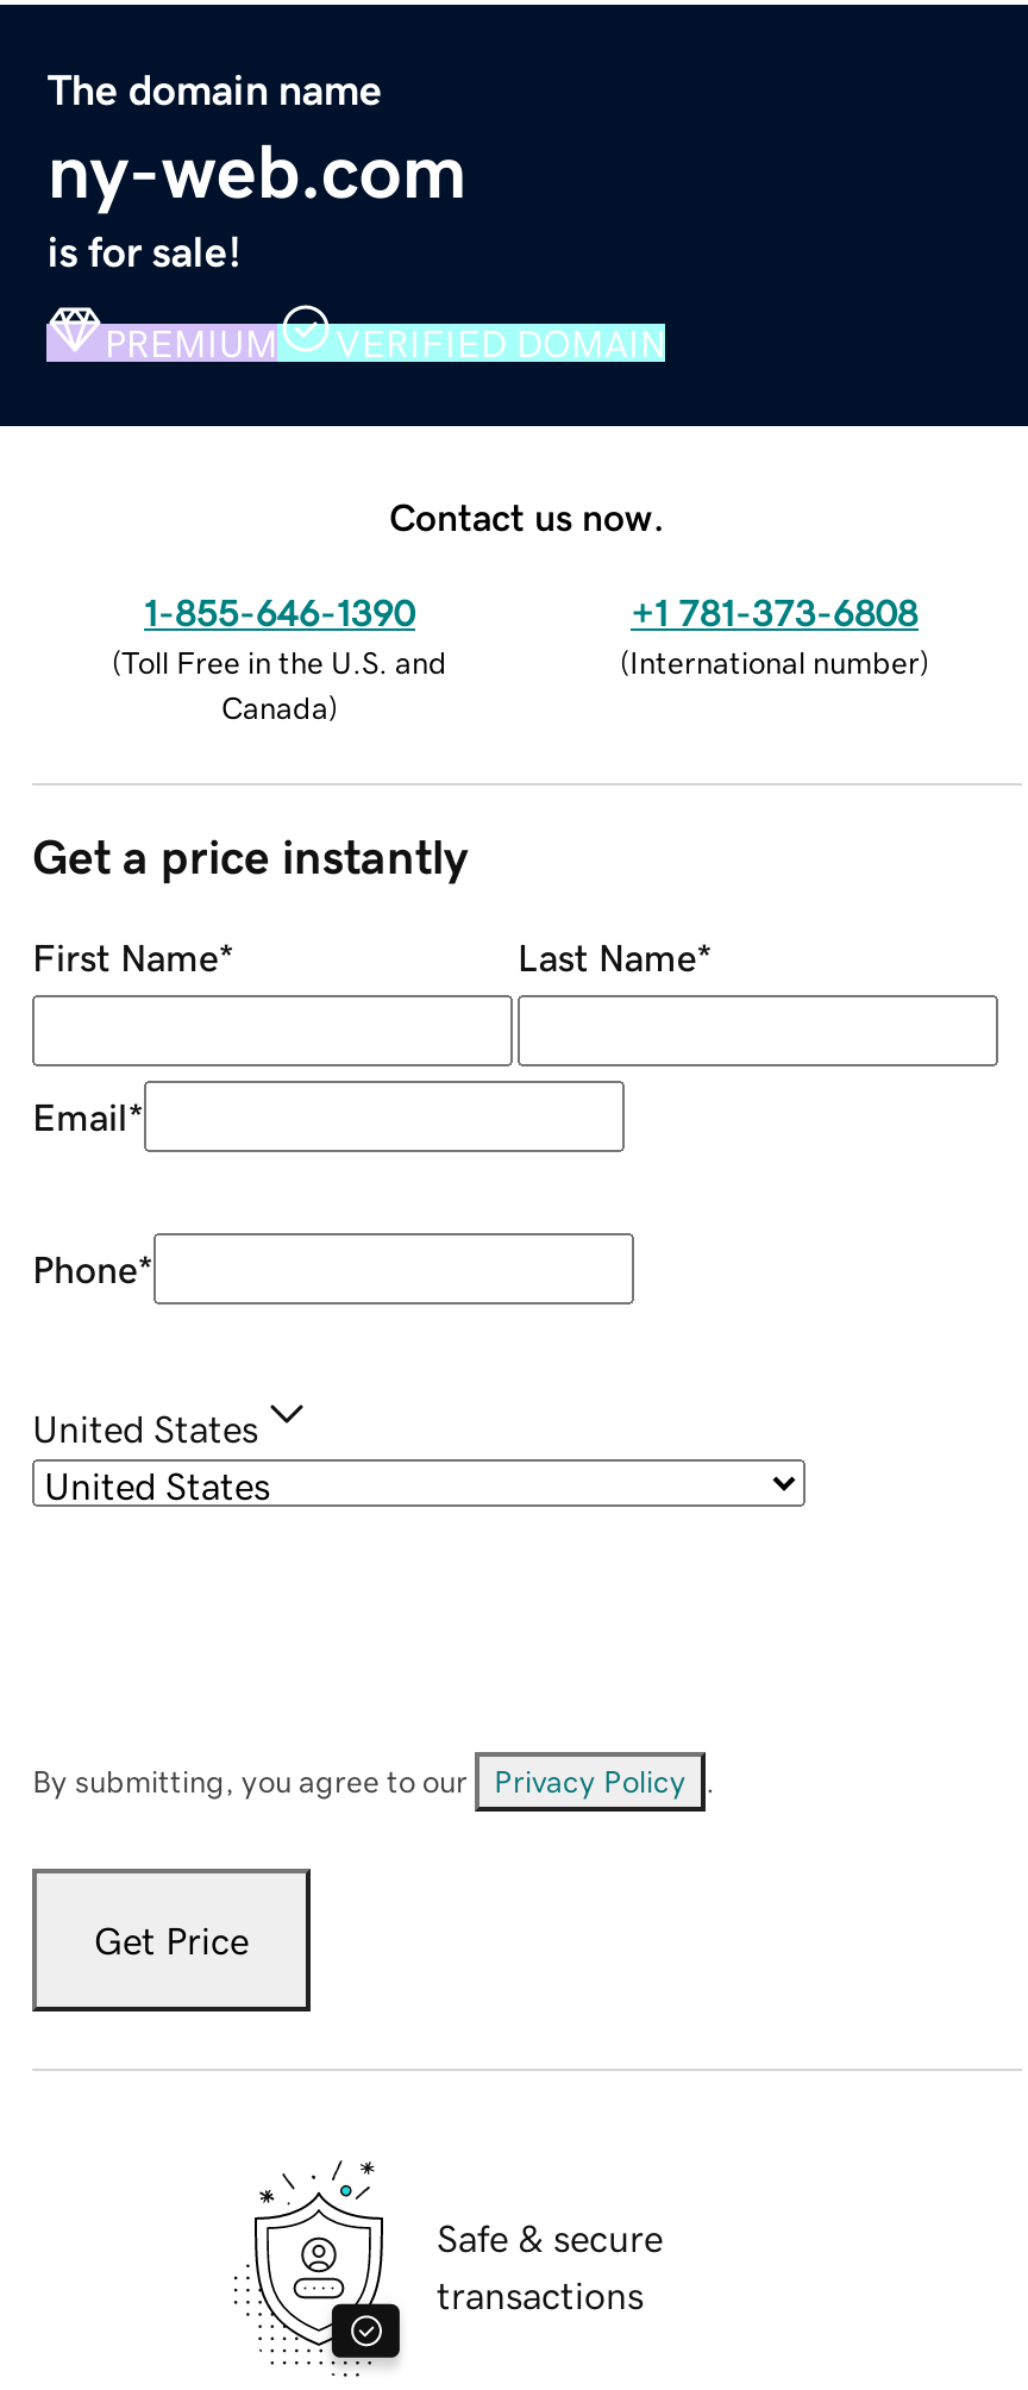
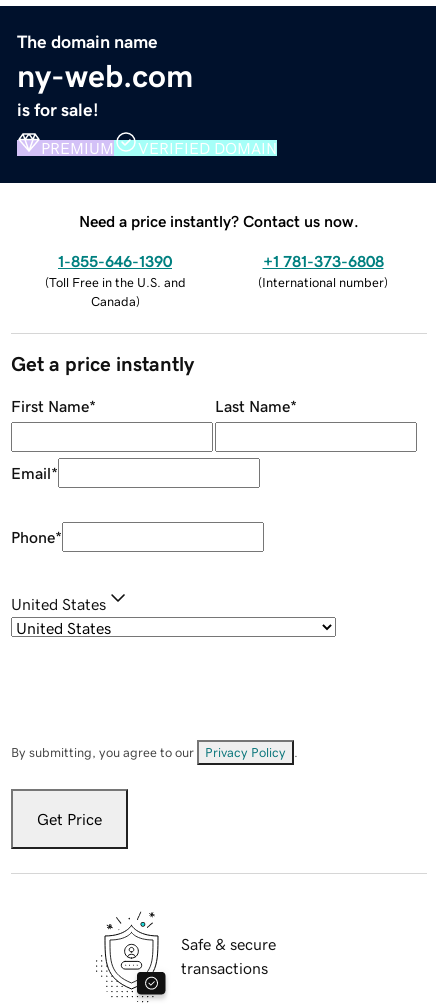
[389,497,665,535] Contact us now. -> [79,213,359,229] Need a price instantly? Contact us now.

